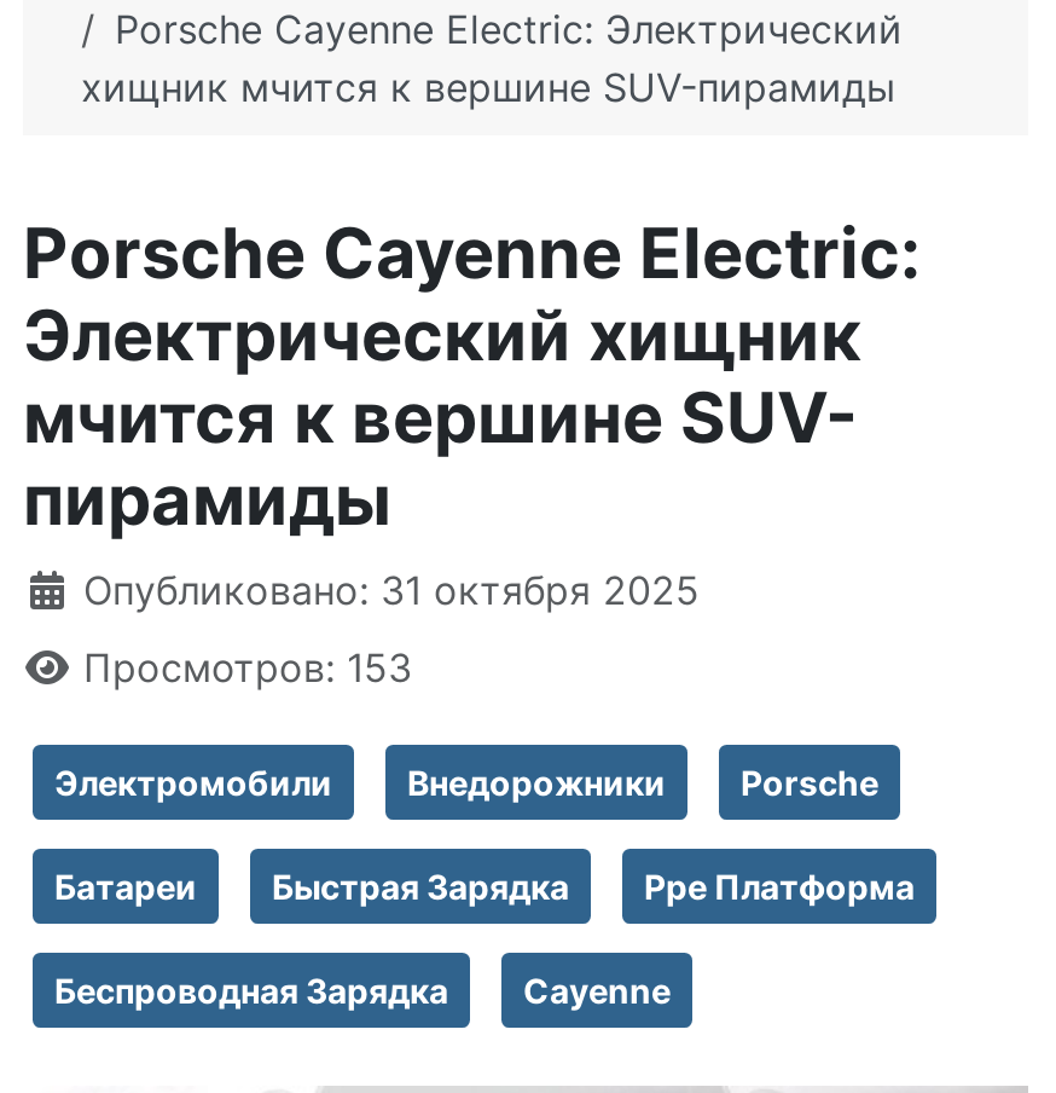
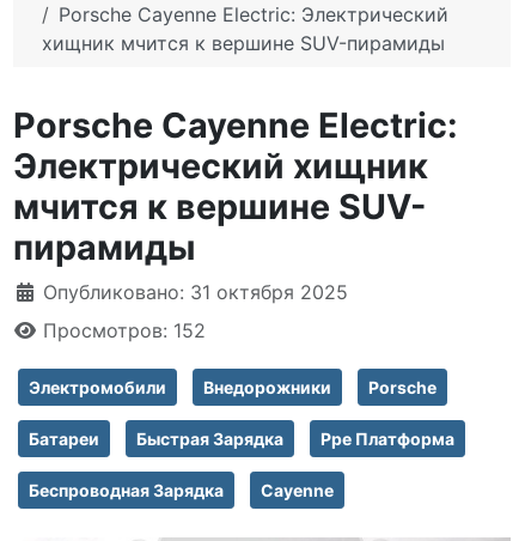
[83,643,412,692] Просмотров: 153 -> [43,318,206,342] Просмотров: 152

